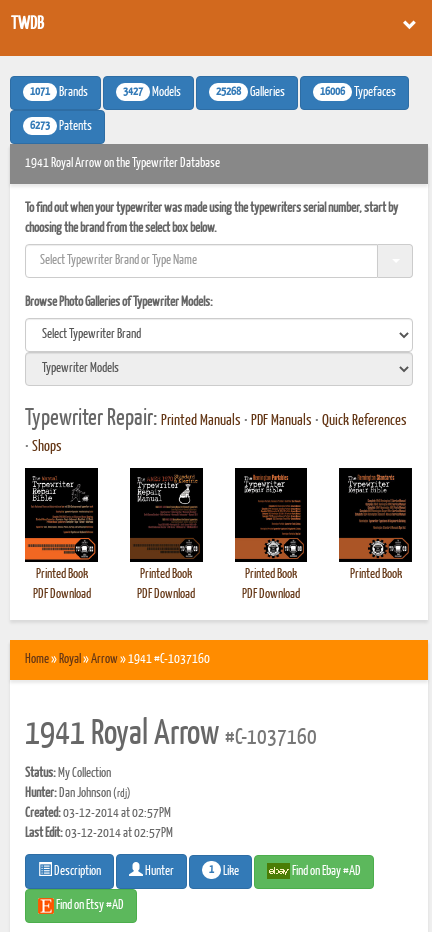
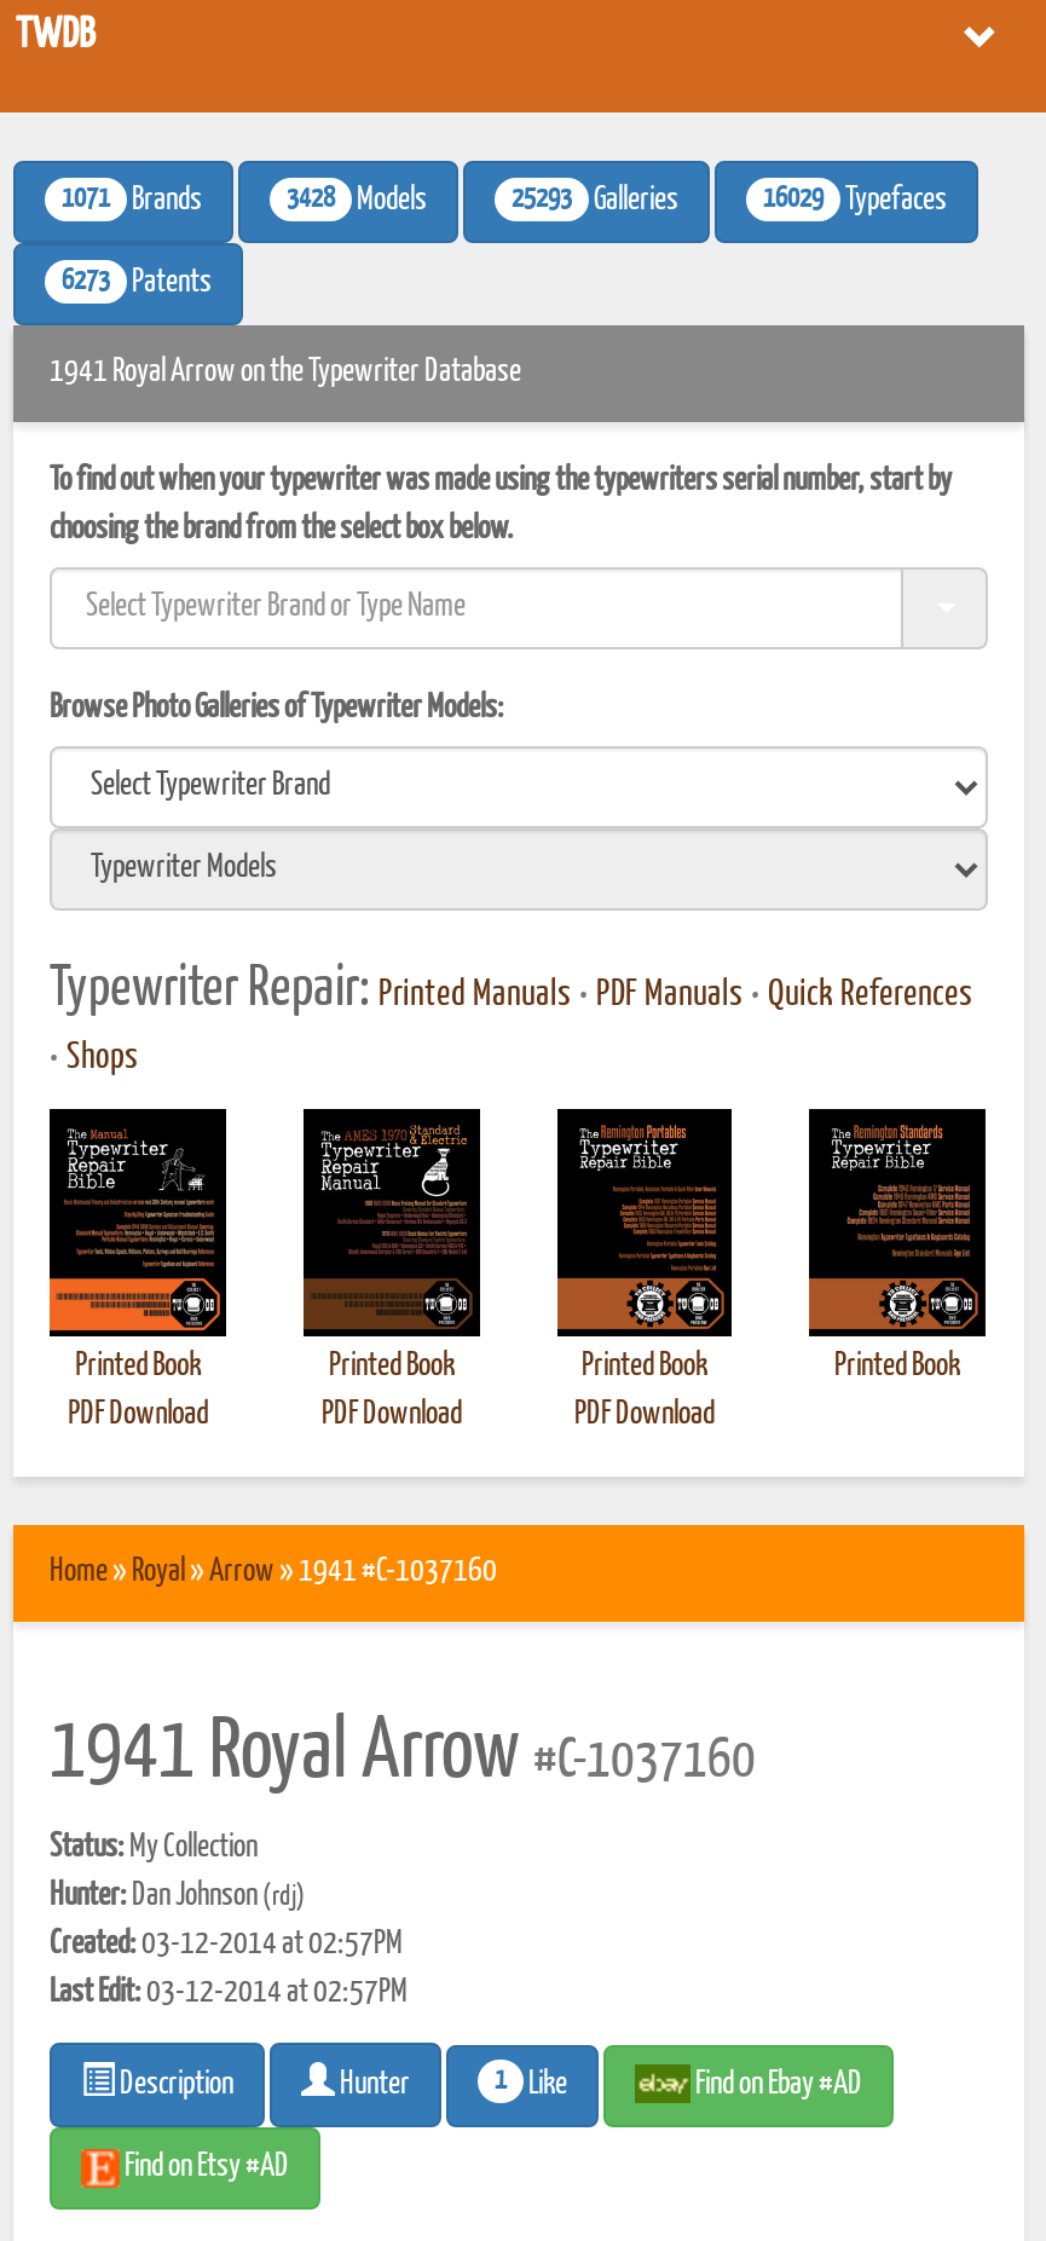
[123,85,181,99] 3427 Models -> [287,184,427,216] 3428 Models
[216,85,285,99] 25268 Galleries -> [512,184,678,216] 25293 Galleries
[320,85,396,99] 16006 Typefaces -> [763,184,947,216] 16029 Typefaces

